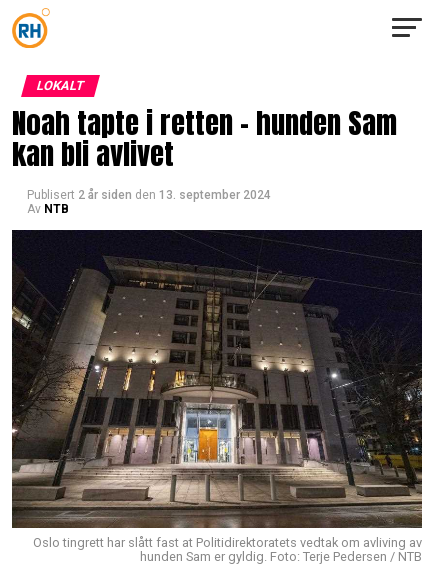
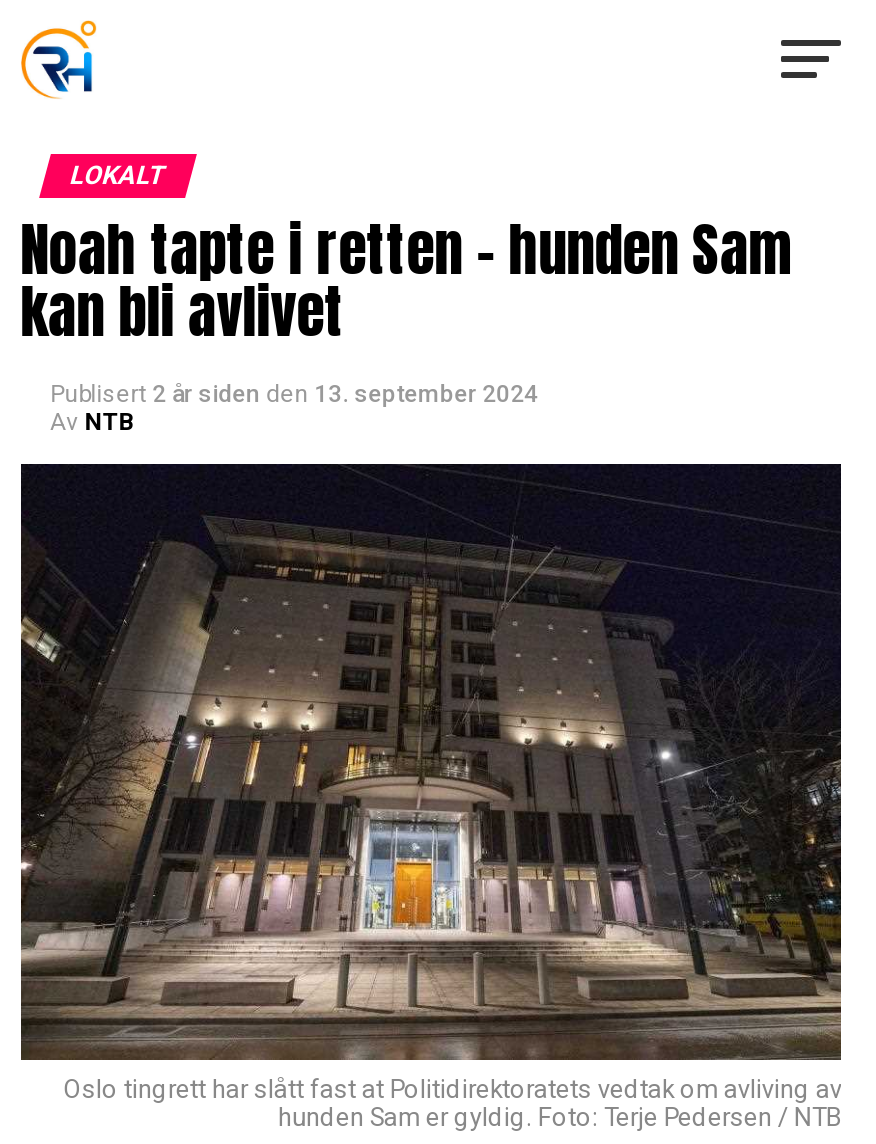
[13,9,49,49] [image] -> [25,20,97,100] [image]

